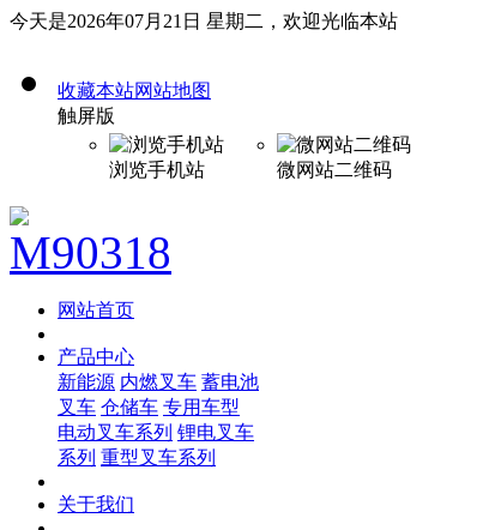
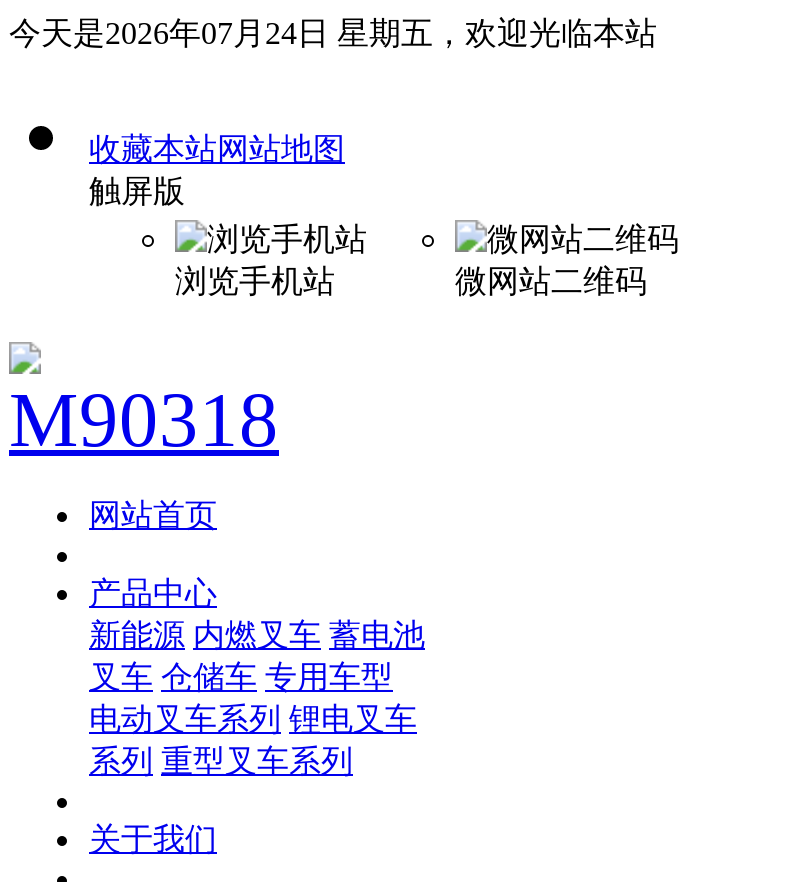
[10,11,398,31] 今天是2026年07月21日 星期二，欢迎光临本站 -> [9,16,657,50] 今天是2026年07月24日 星期五，欢迎光临本站

